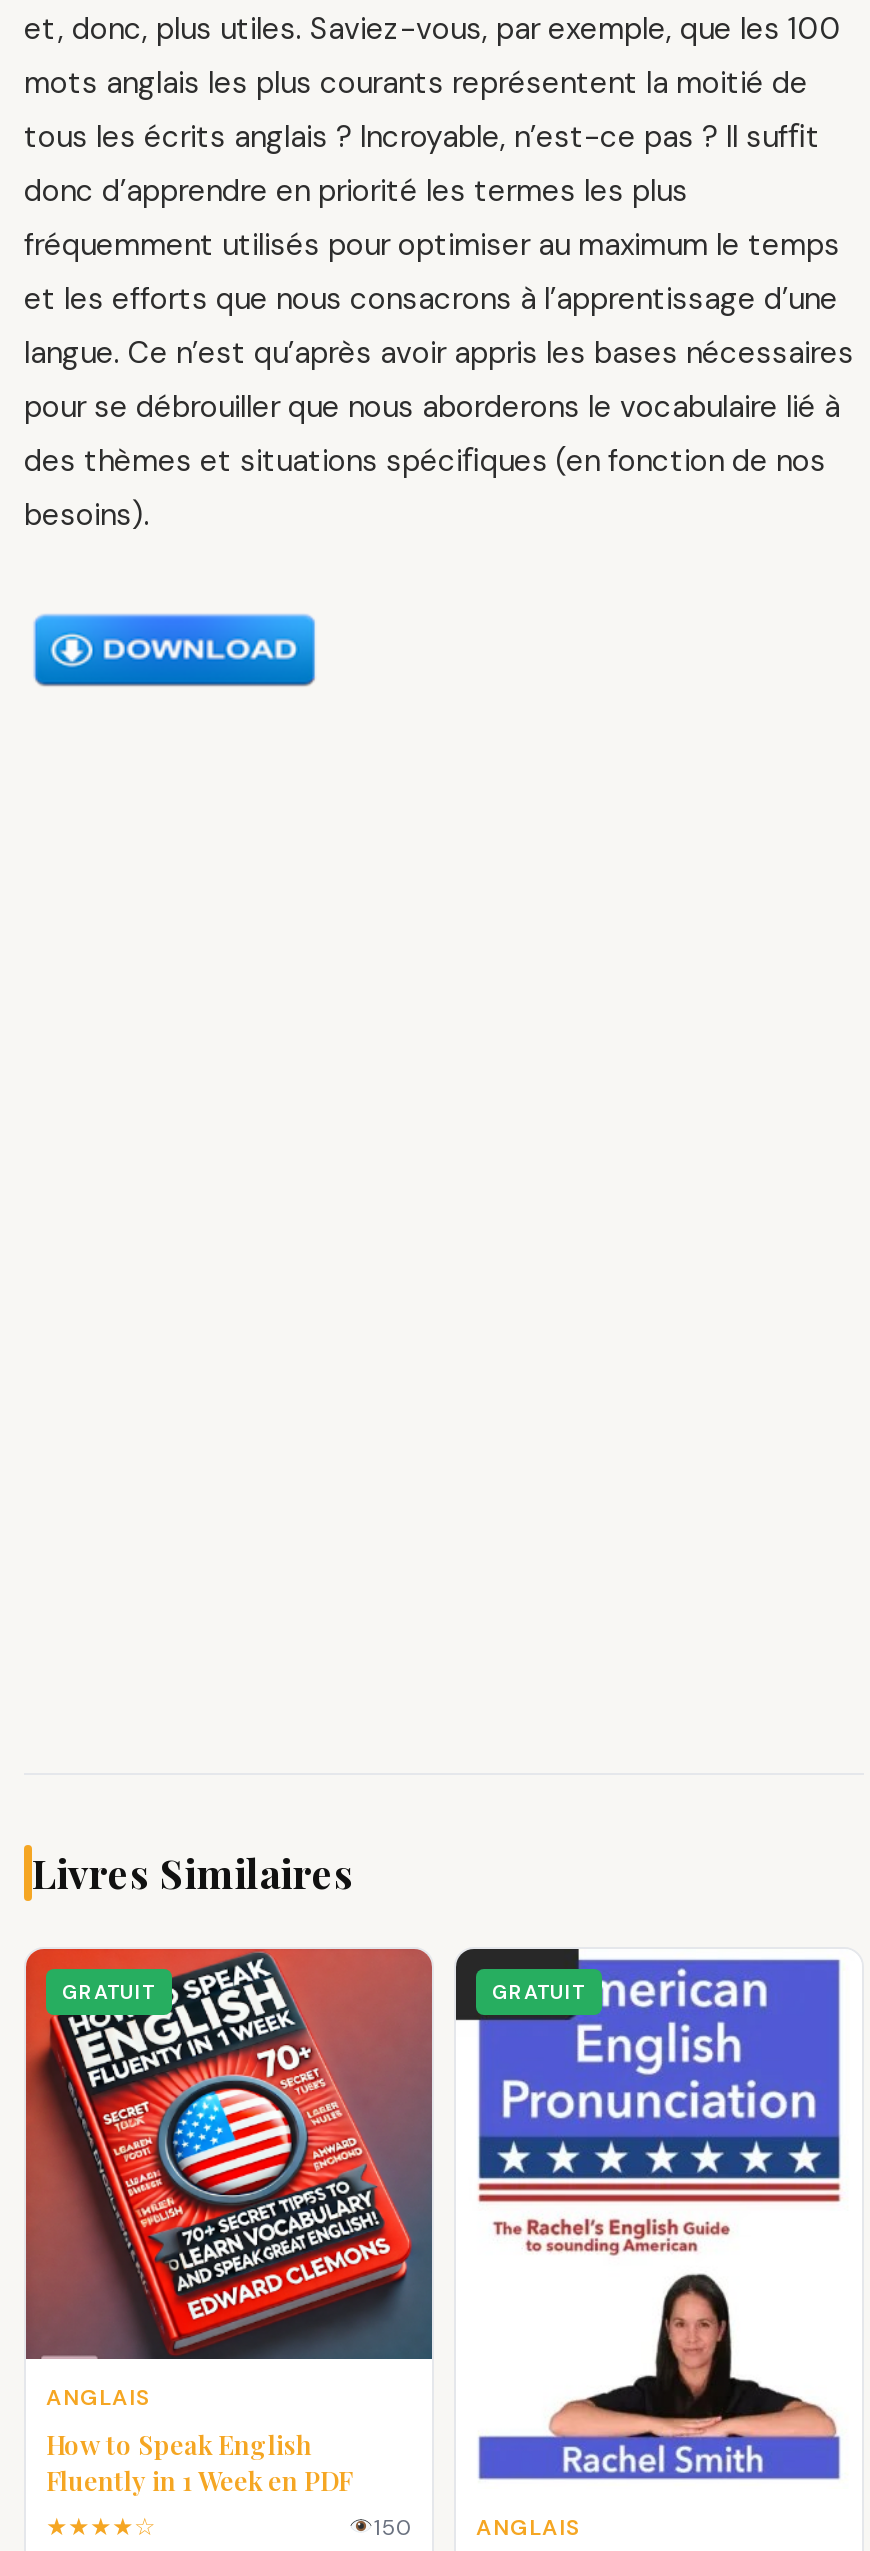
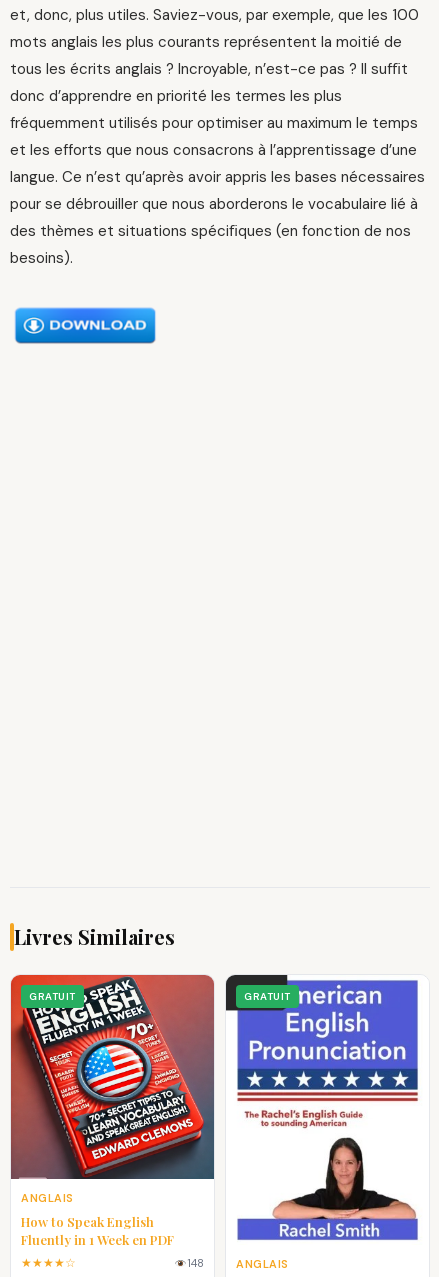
[374,2512,412,2540] 150 -> [187,1256,204,1270] 148

